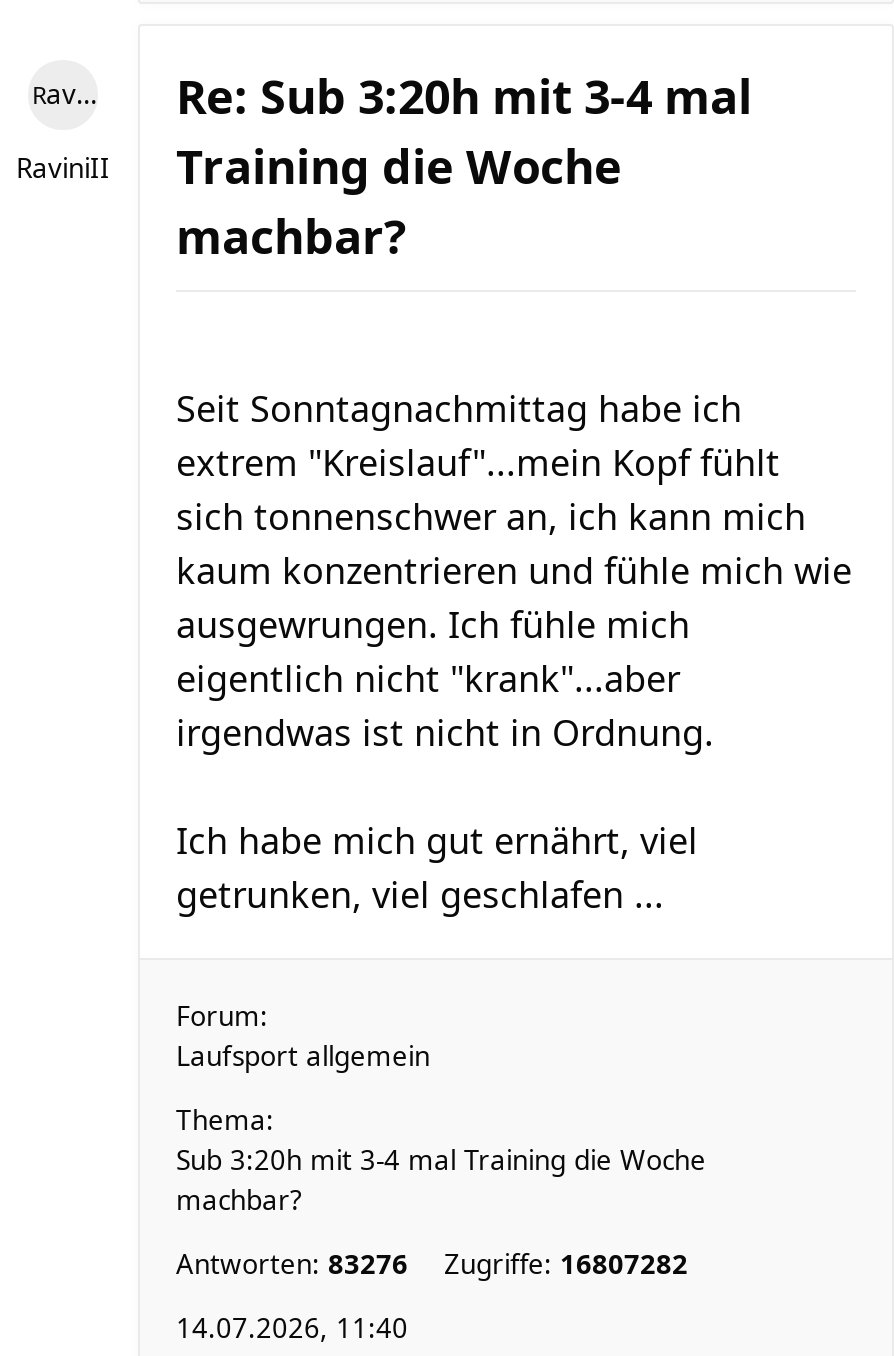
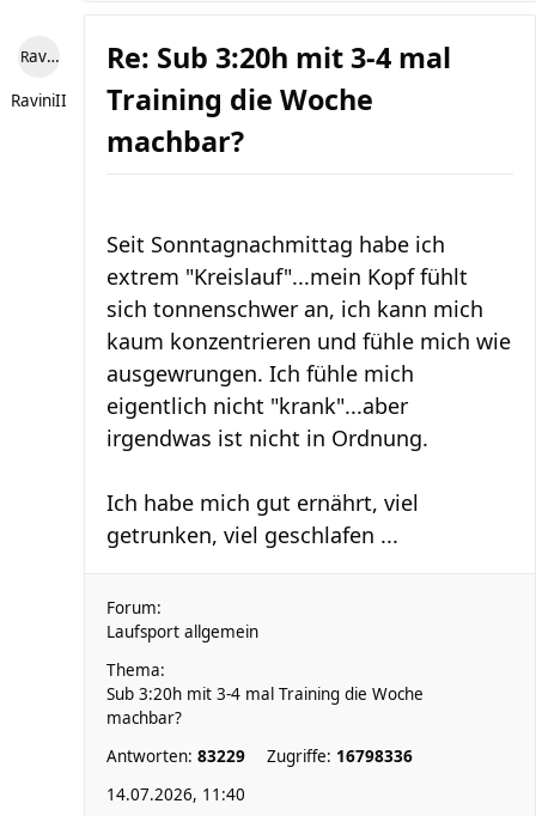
[176,1246,408,1282] Antworten: 83276 -> [106,745,245,767] Antworten: 83229
[444,1246,688,1282] Zugriffe: 16807282 -> [267,745,413,767] Zugriffe: 16798336

